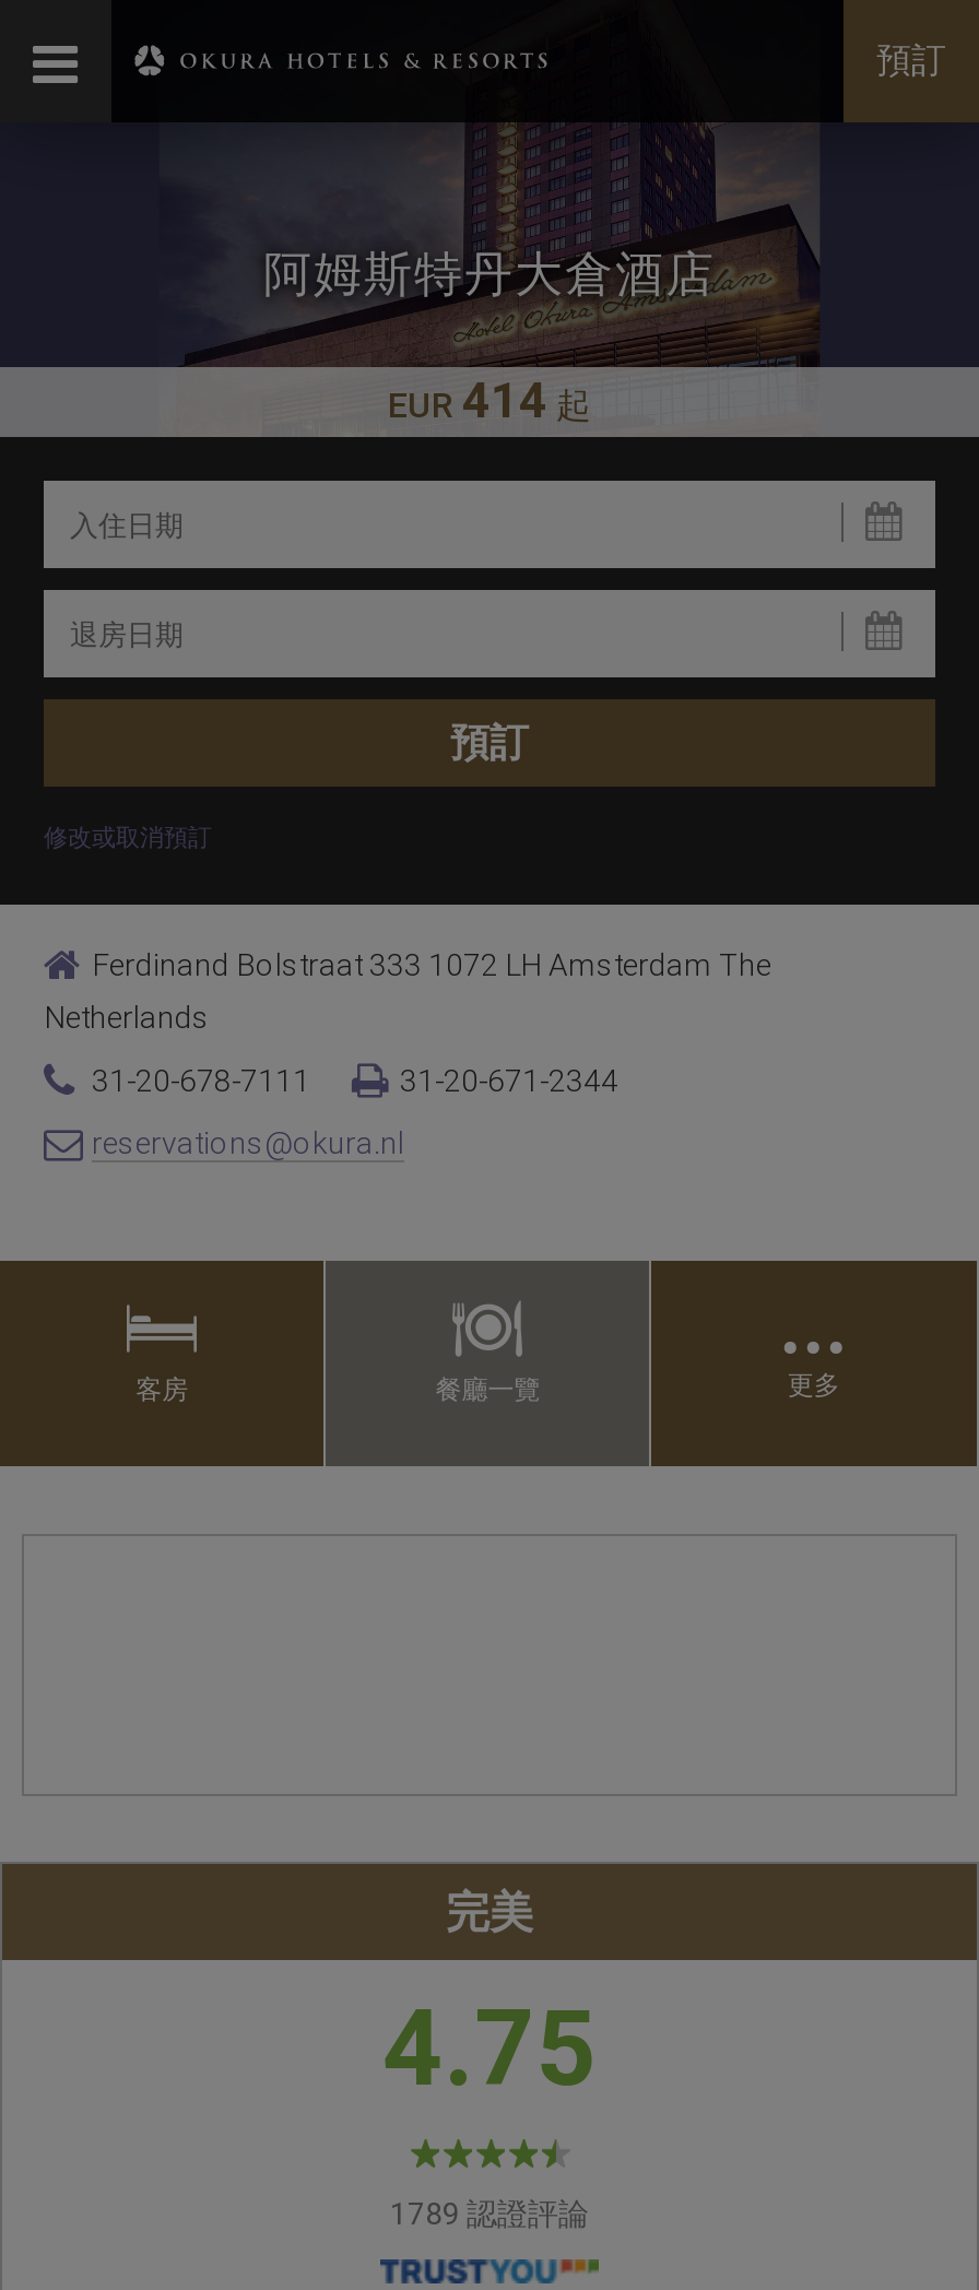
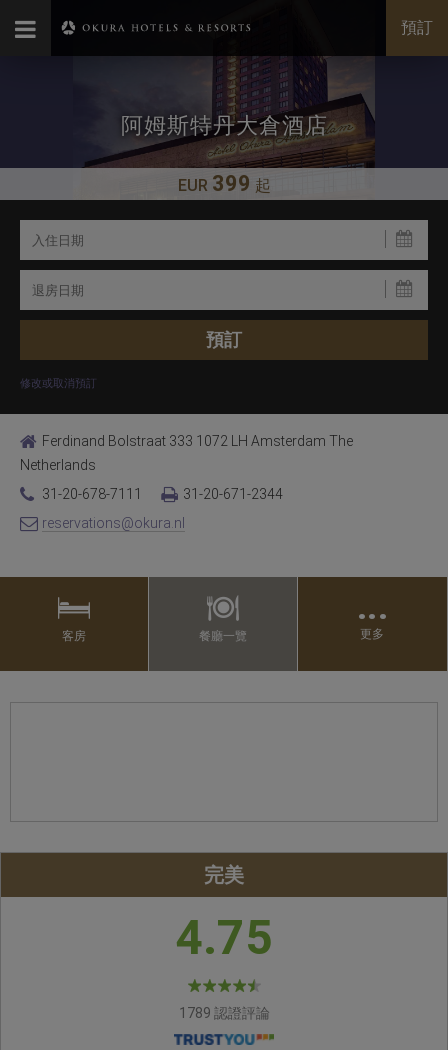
[388,374,591,428] EUR 414起 -> [177,171,270,196] EUR 399起

